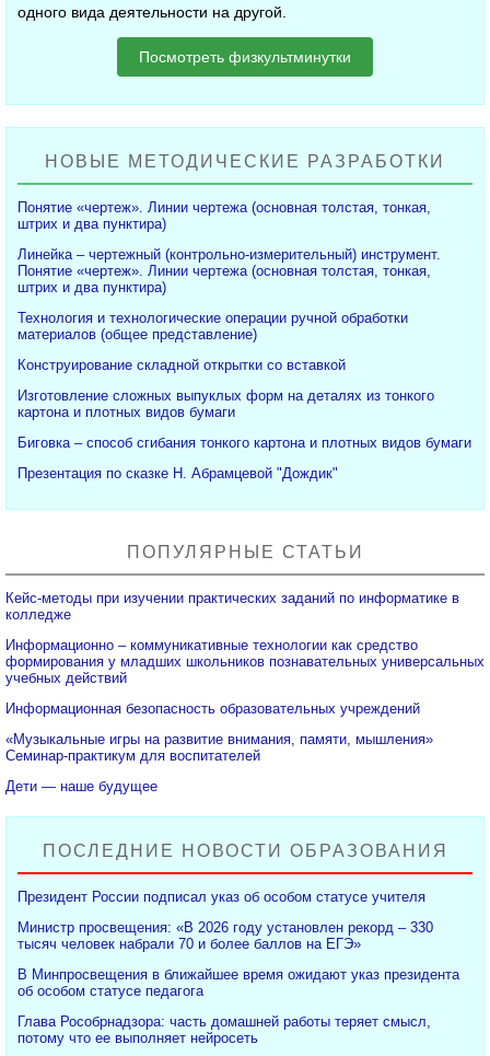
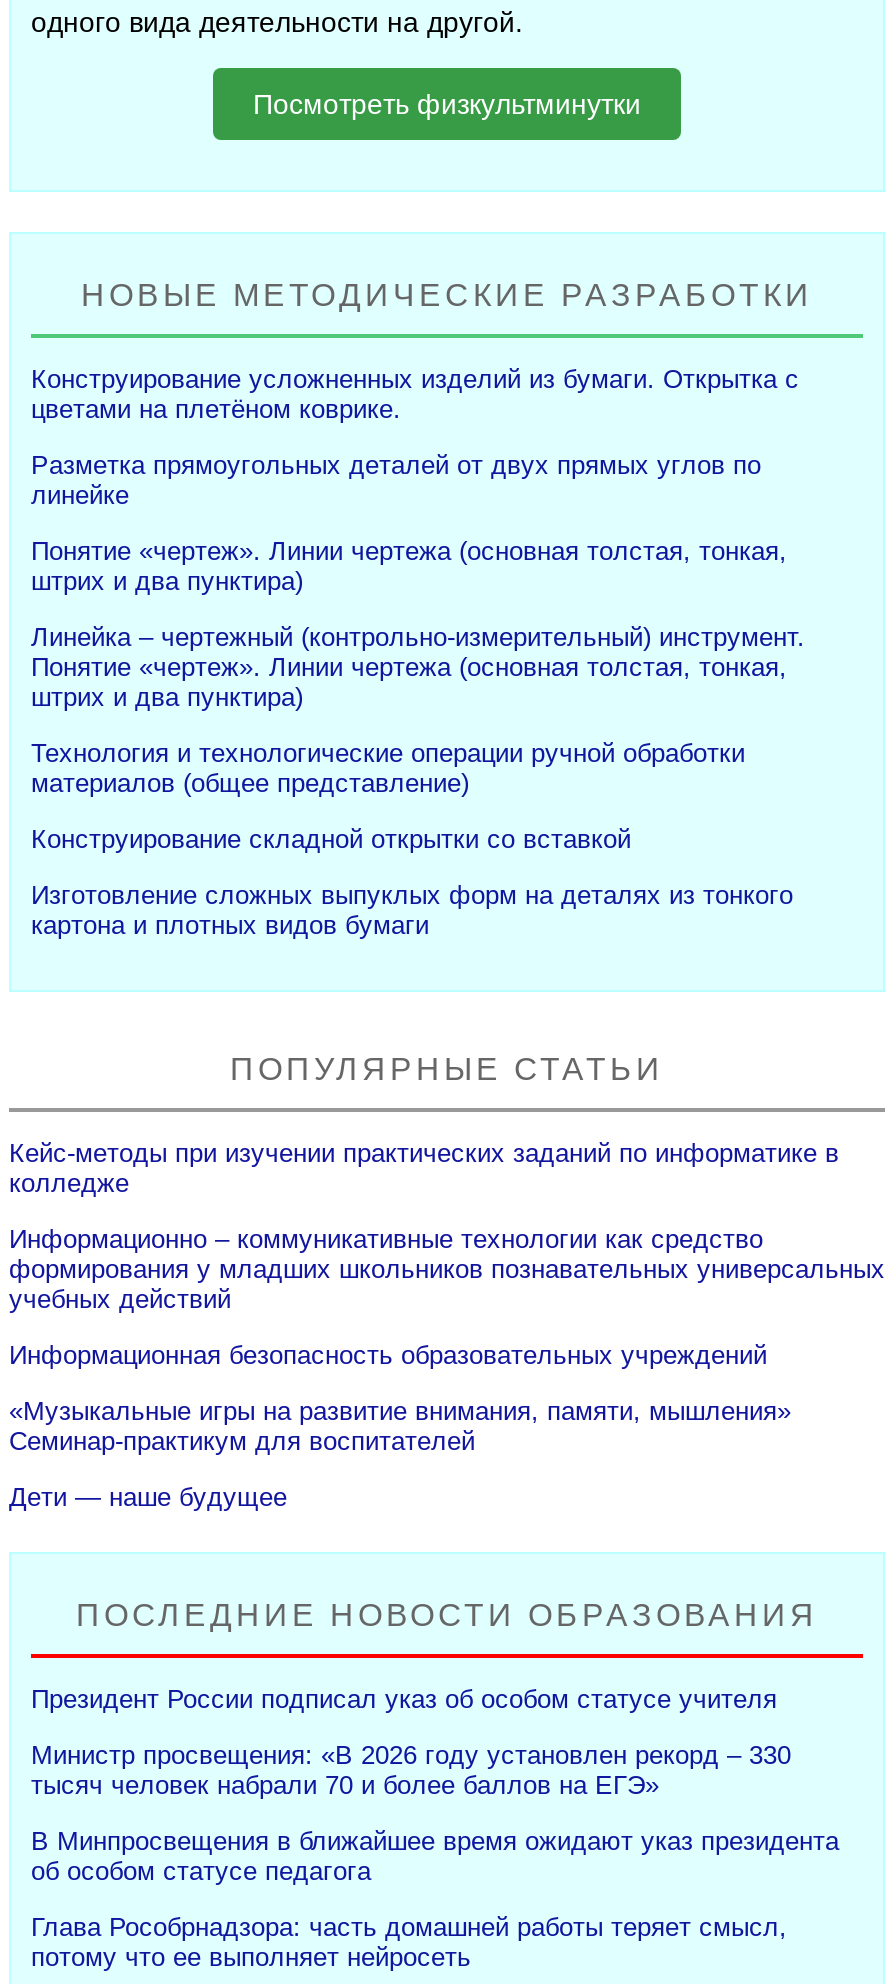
none -> [31,364,799,510] Конструирование усложненных изделий из бумаги. Открытка с | цветами на плетёном коврике. | Разметка прямоугольных деталей от двух прямых углов по | линейке
moved [17,199,441,420] -> [31,536,805,940]: Понятие «чертеж». Линии чертежа (основная толстая, тонкая, | штрих и два пунктира) | Линейка – чертежный (контрольно-измерительный) инструмент. | ... | Изготовление сложных выпуклых форм на деталях из тонкого | картона и плотных видов бумаги
[17,434,471,481] Биговка – способ сгибания тонкого картона и плотных видов бумаги | Презентация по сказке Н. Абрамцевой "Дождик" -> none

